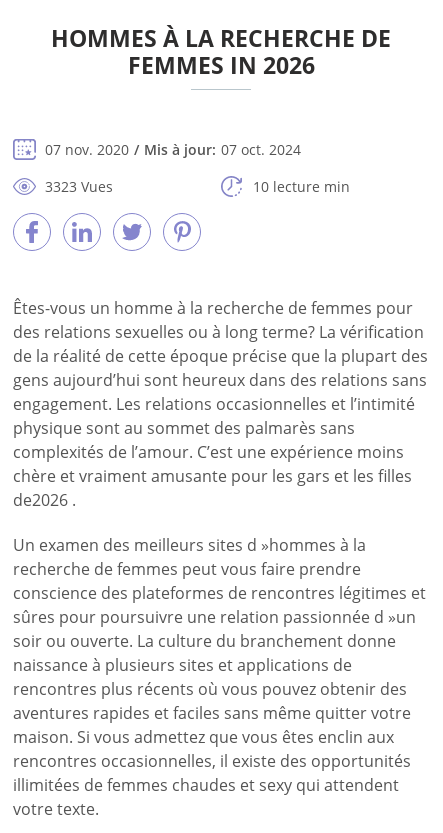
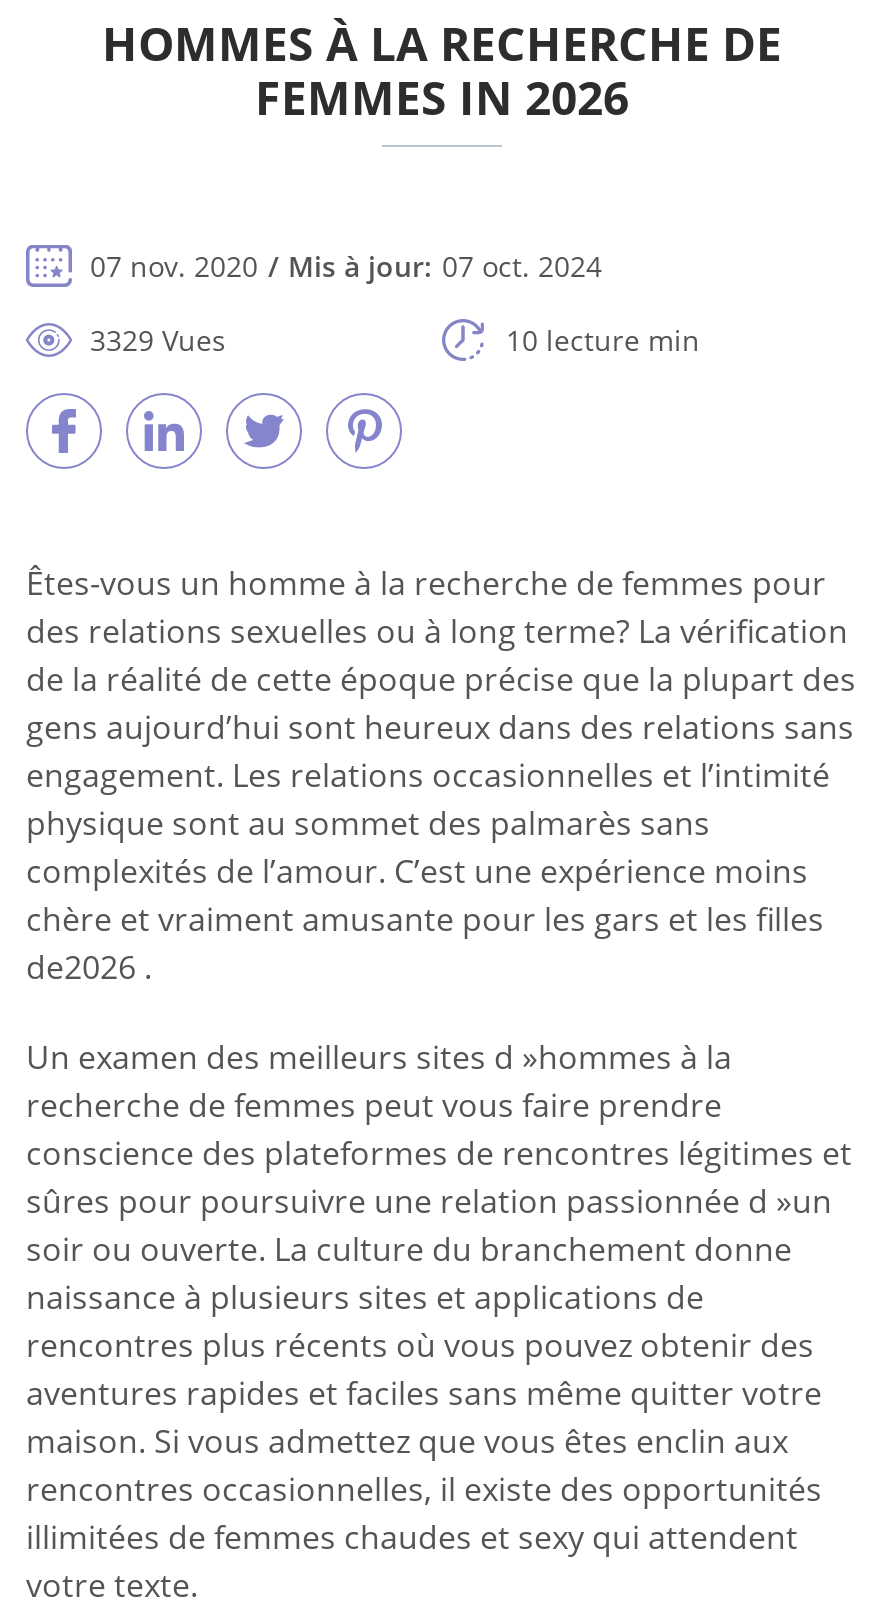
[45,177,113,196] 3323 Vues -> [90,321,226,359] 3329 Vues

